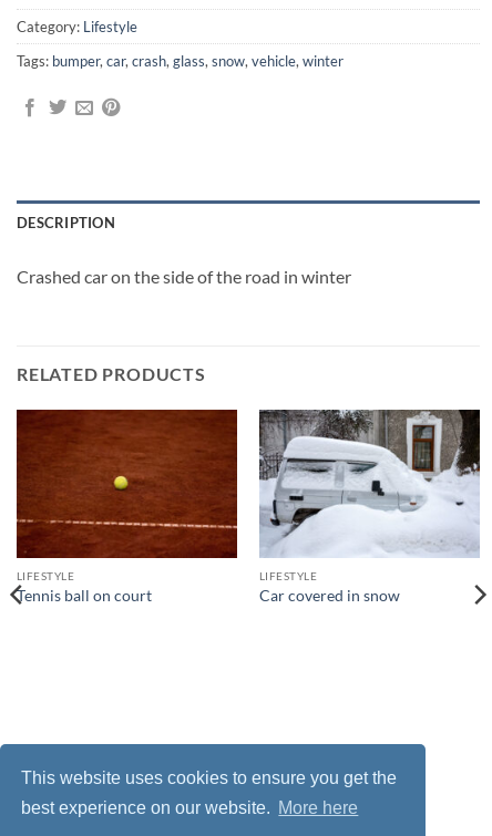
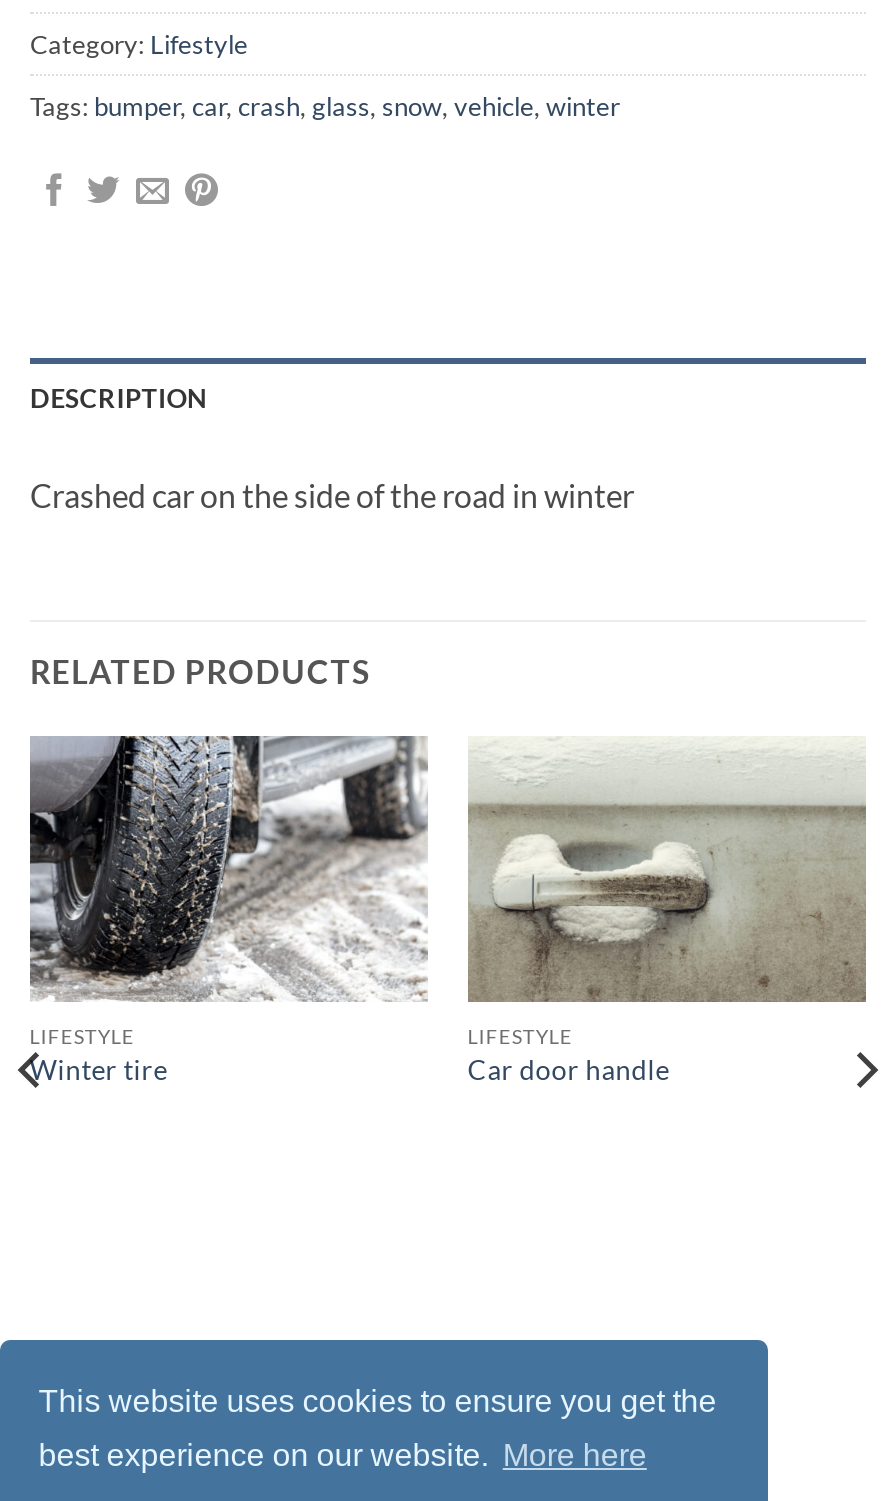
[16,409,238,604] [image] | Tennis ball on court -> [28,734,428,1087] [image] | Winter tire
[258,409,481,604] [image] | Car covered in snow -> [468,736,868,1087] [image] | Car door handle

